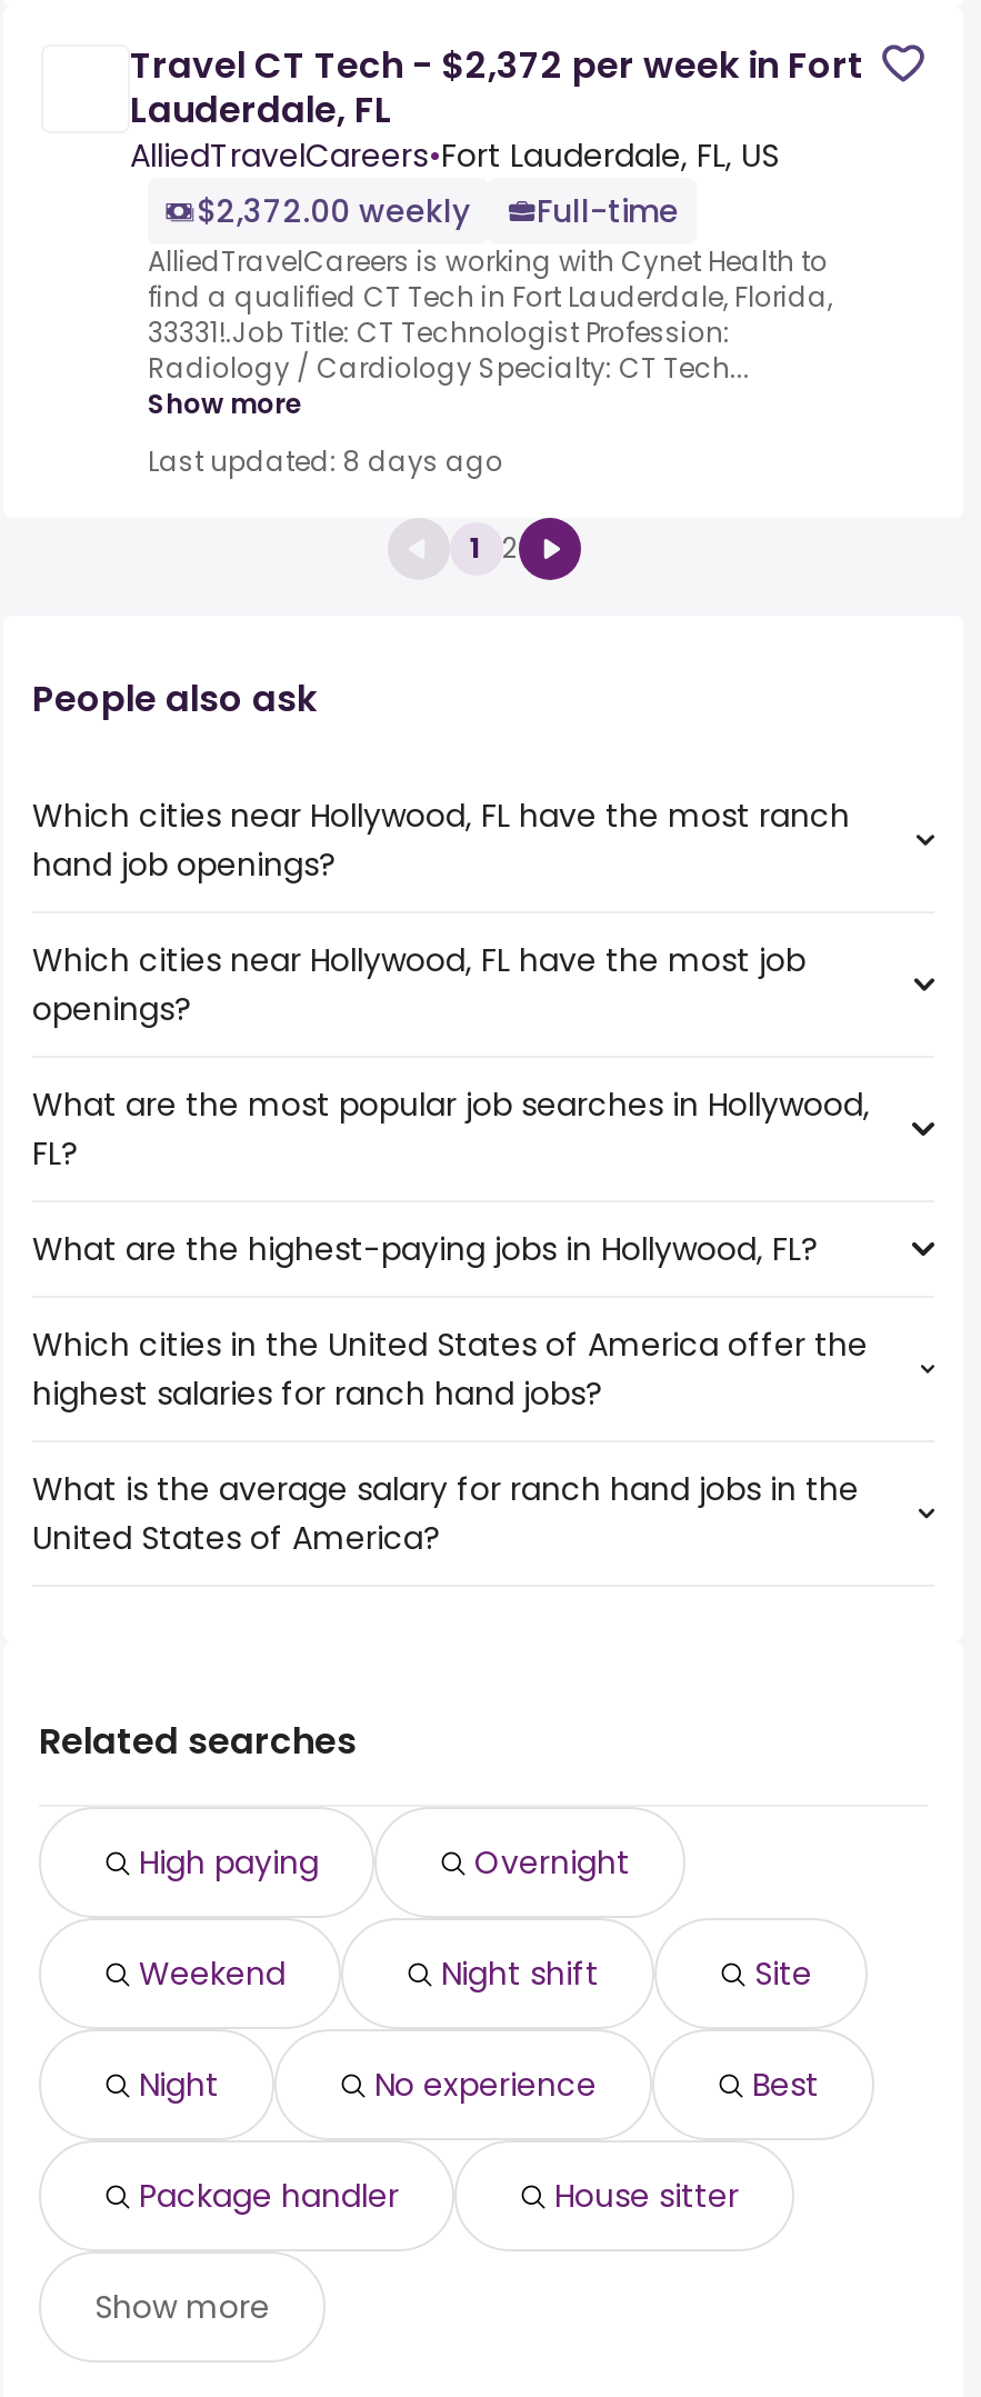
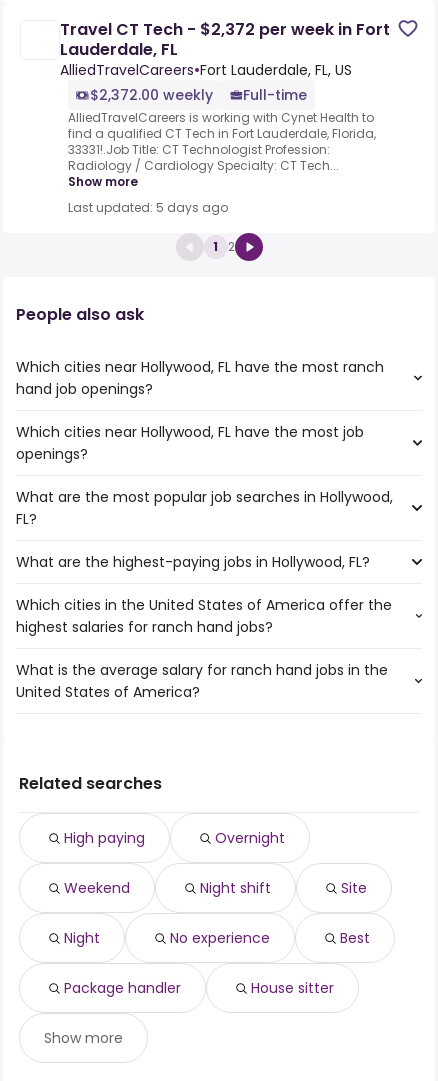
[148,443,503,481] Last updated: 8 days ago -> [68,199,228,216] Last updated: 5 days ago

